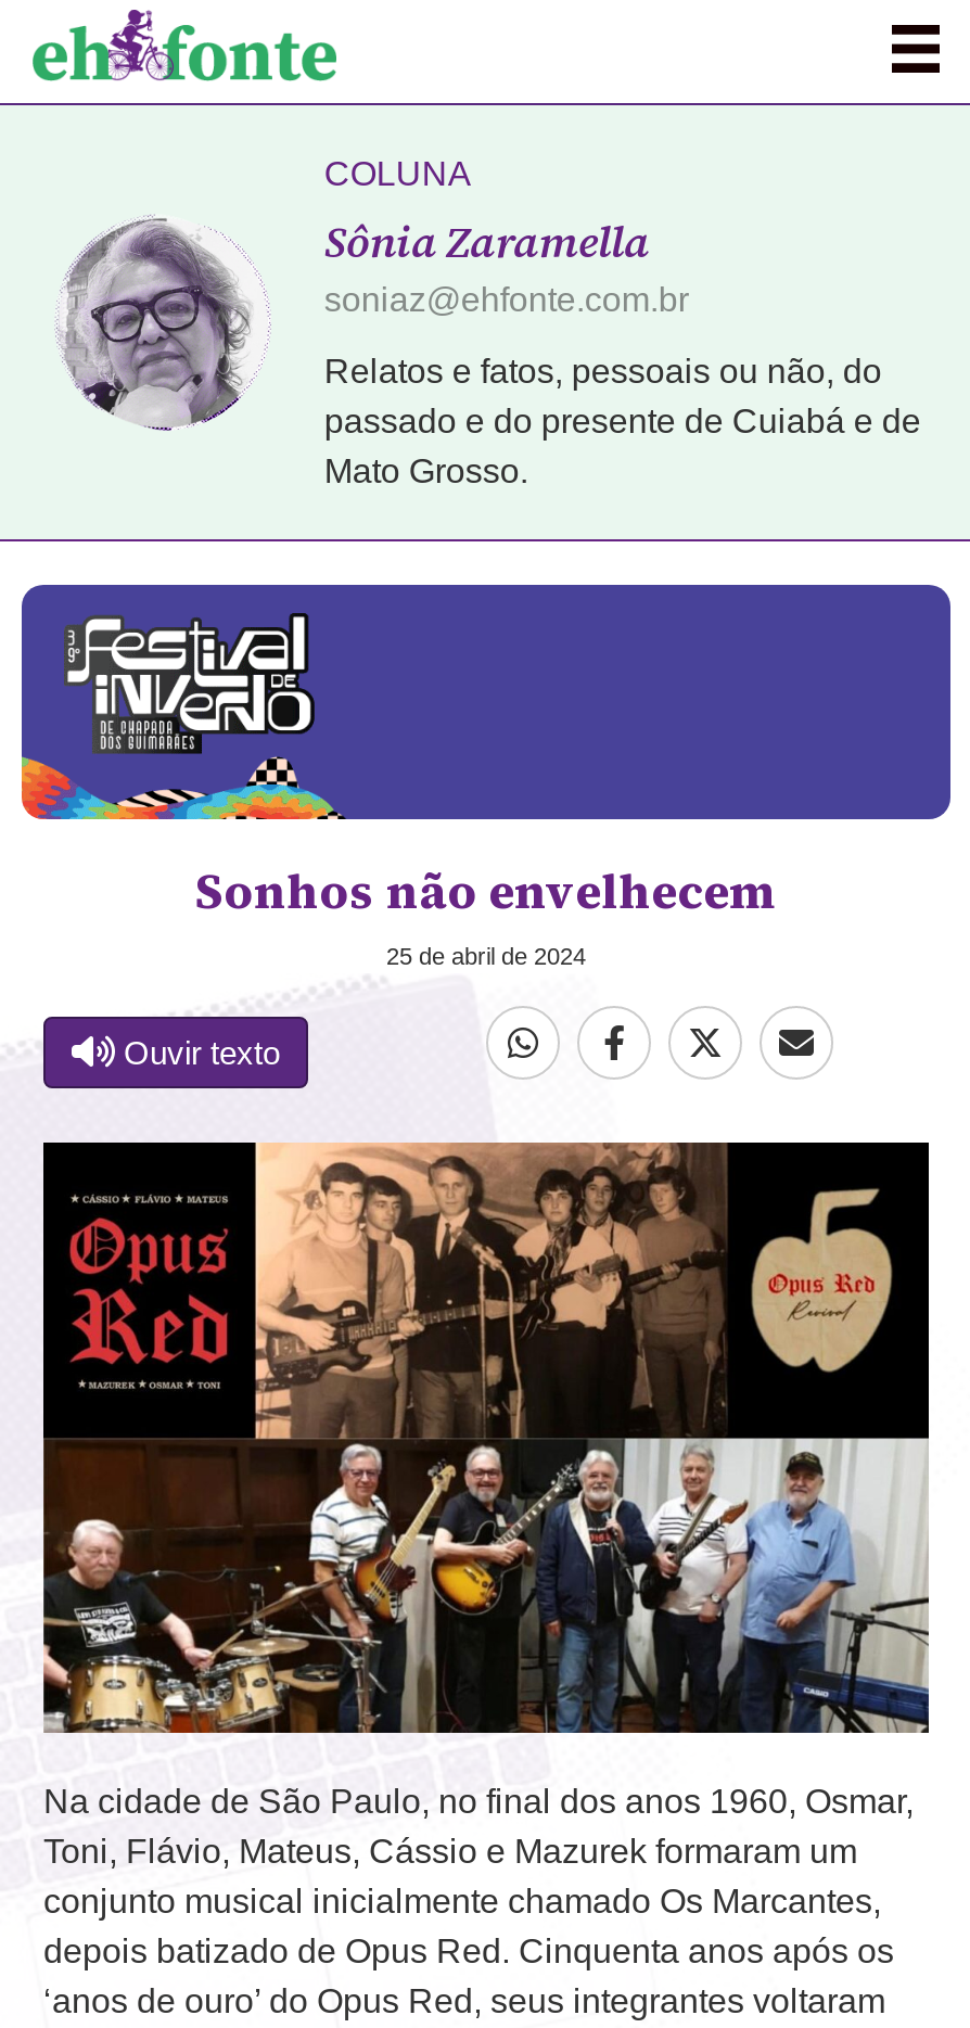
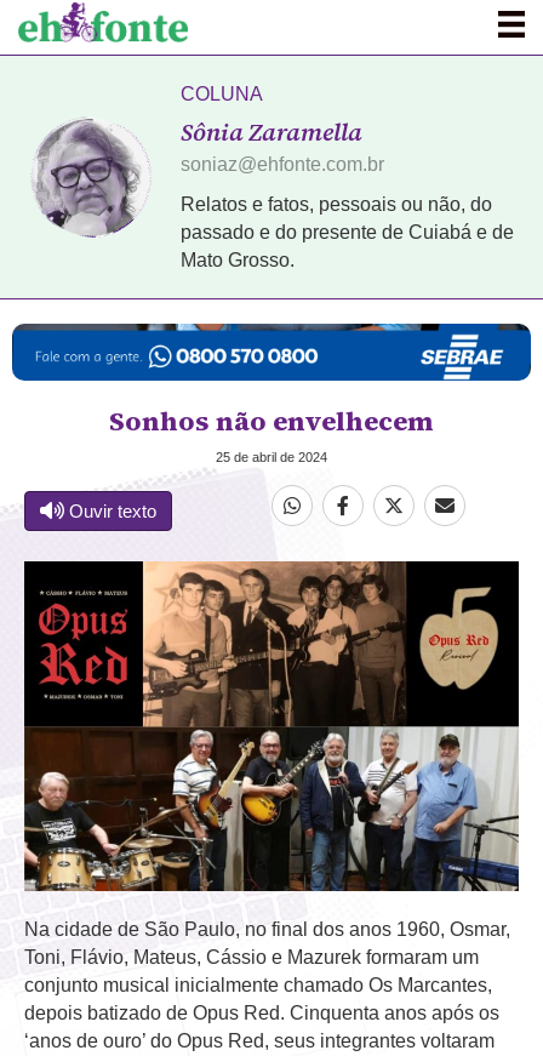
[20,583,953,821] [image] -> [12,322,531,382] [image]

